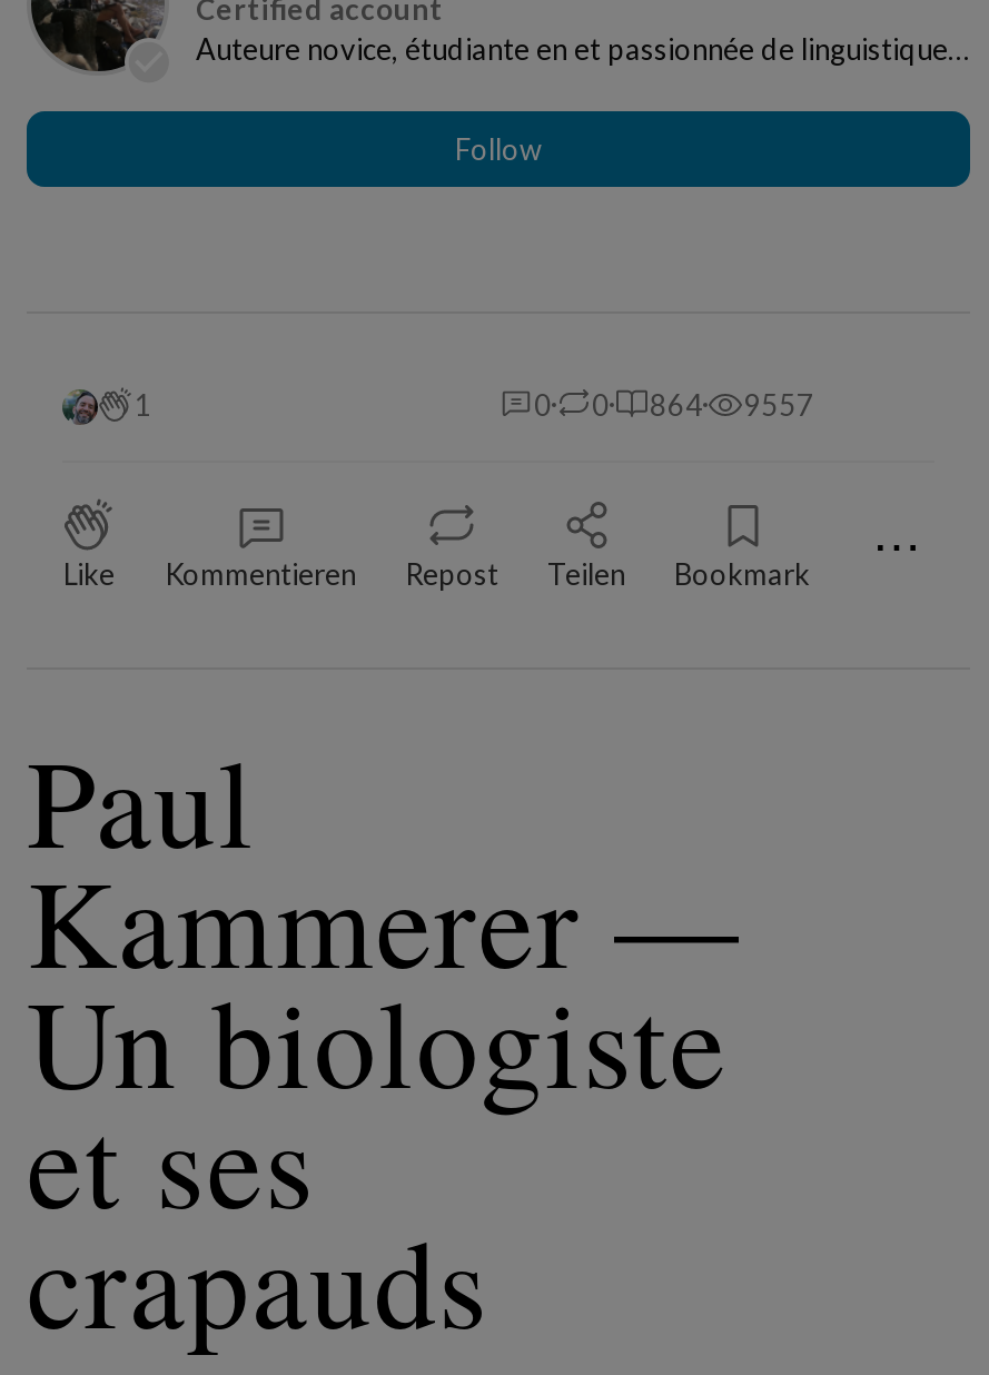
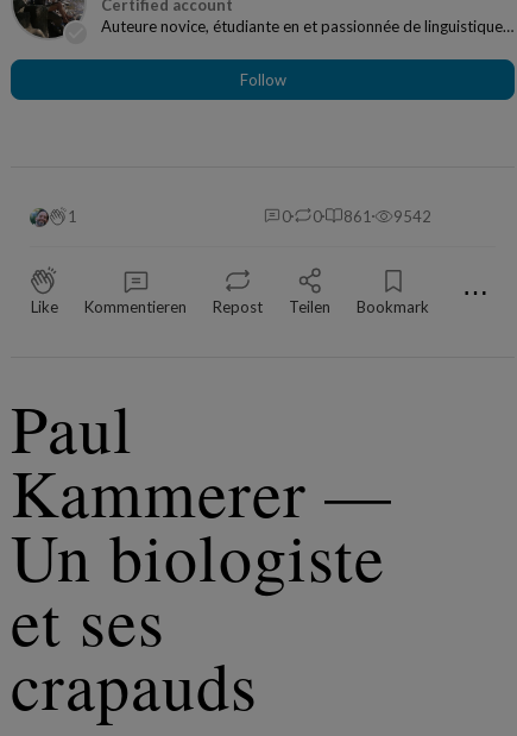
[650,387,703,423] 864 -> [343,207,372,226] 861
[743,387,814,423] 9557 -> [393,207,431,226] 9542

